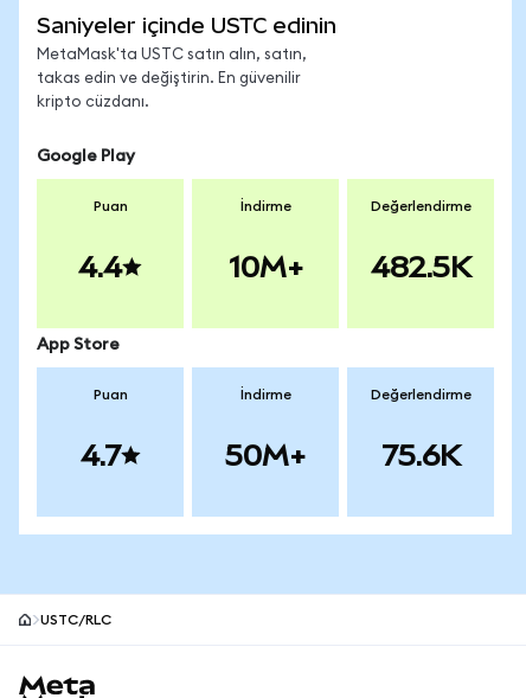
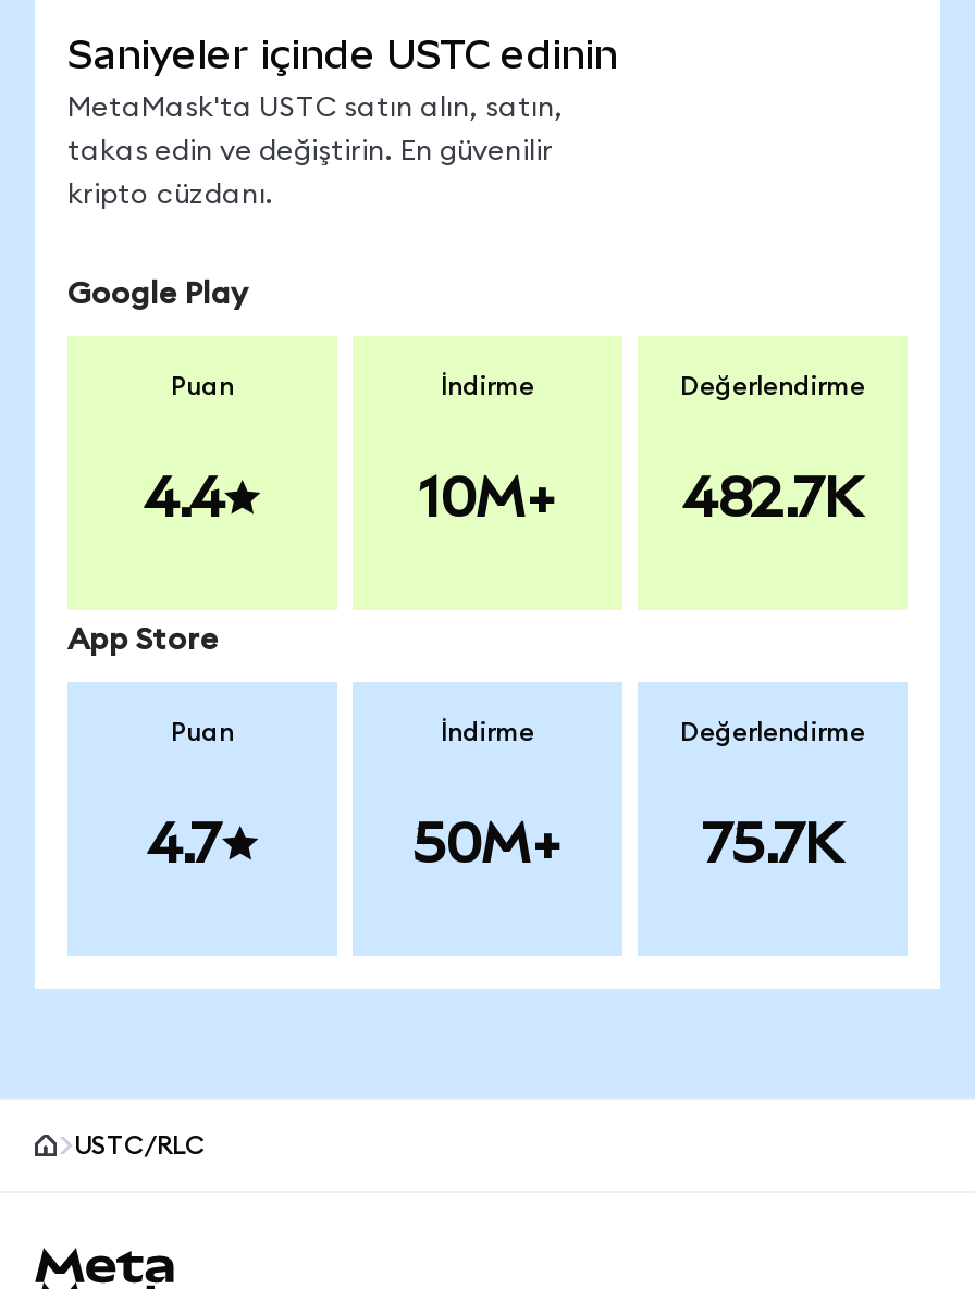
[370,250,471,283] 482.5K -> [682,467,863,528] 482.7K
[381,438,460,472] 75.6K -> [702,813,843,873] 75.7K

